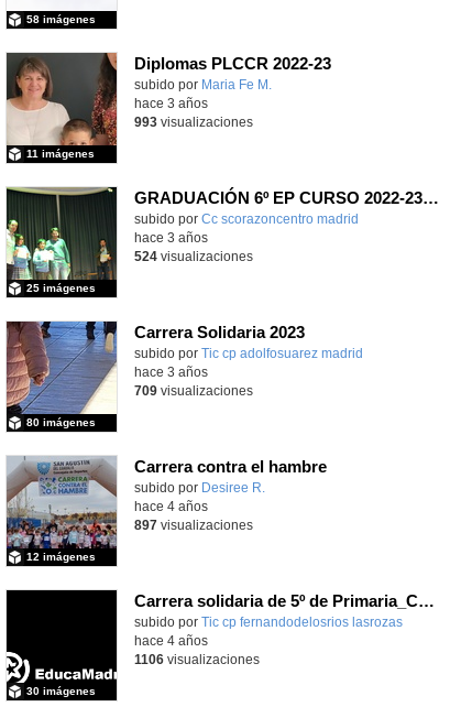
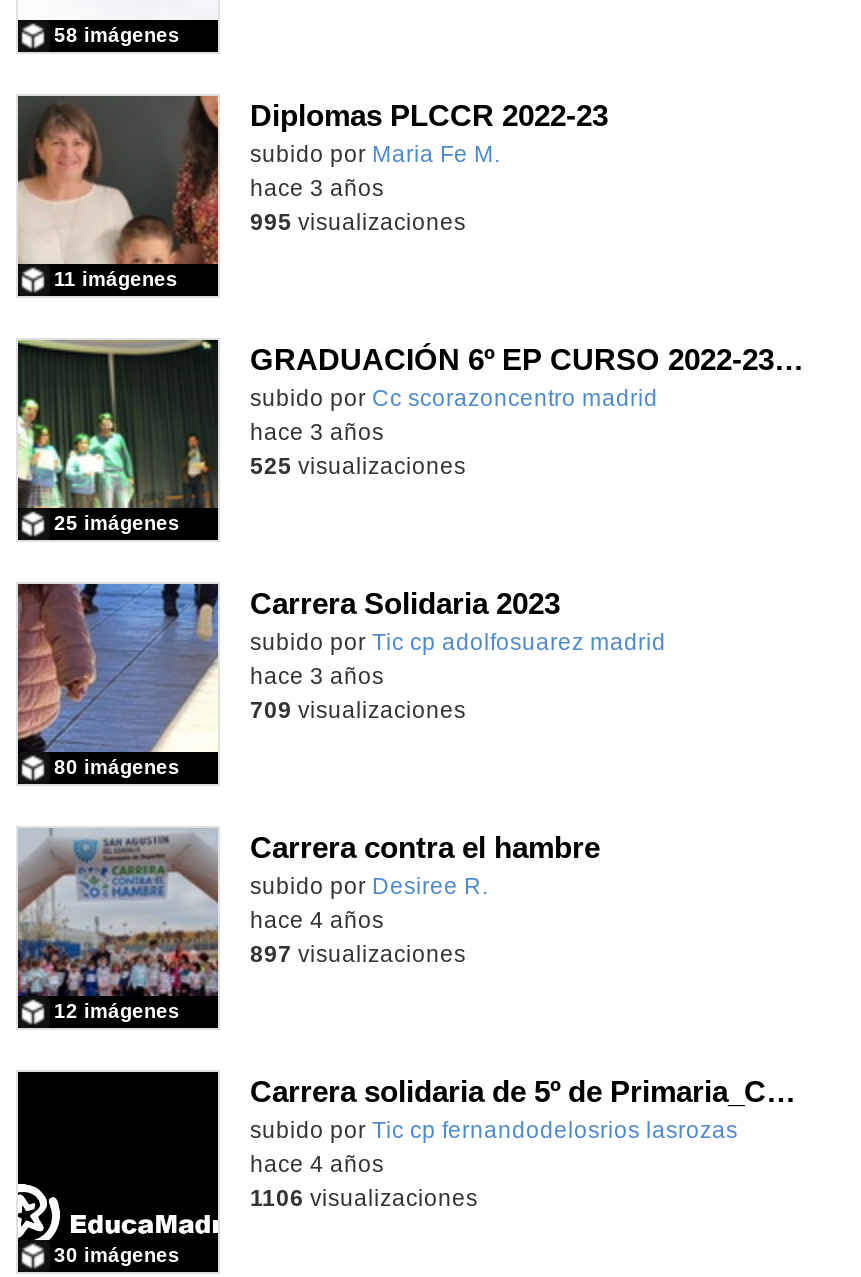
[134,115,253,129] 993 visualizaciones -> [250,210,466,234] 995 visualizaciones
[134,250,253,263] 524 visualizaciones -> [250,454,466,478] 525 visualizaciones

